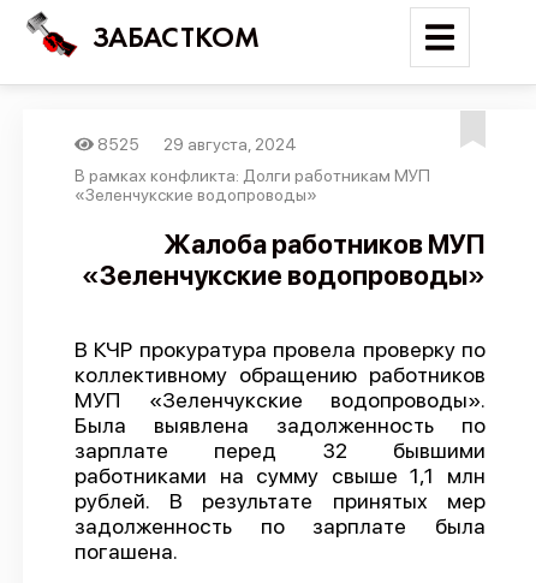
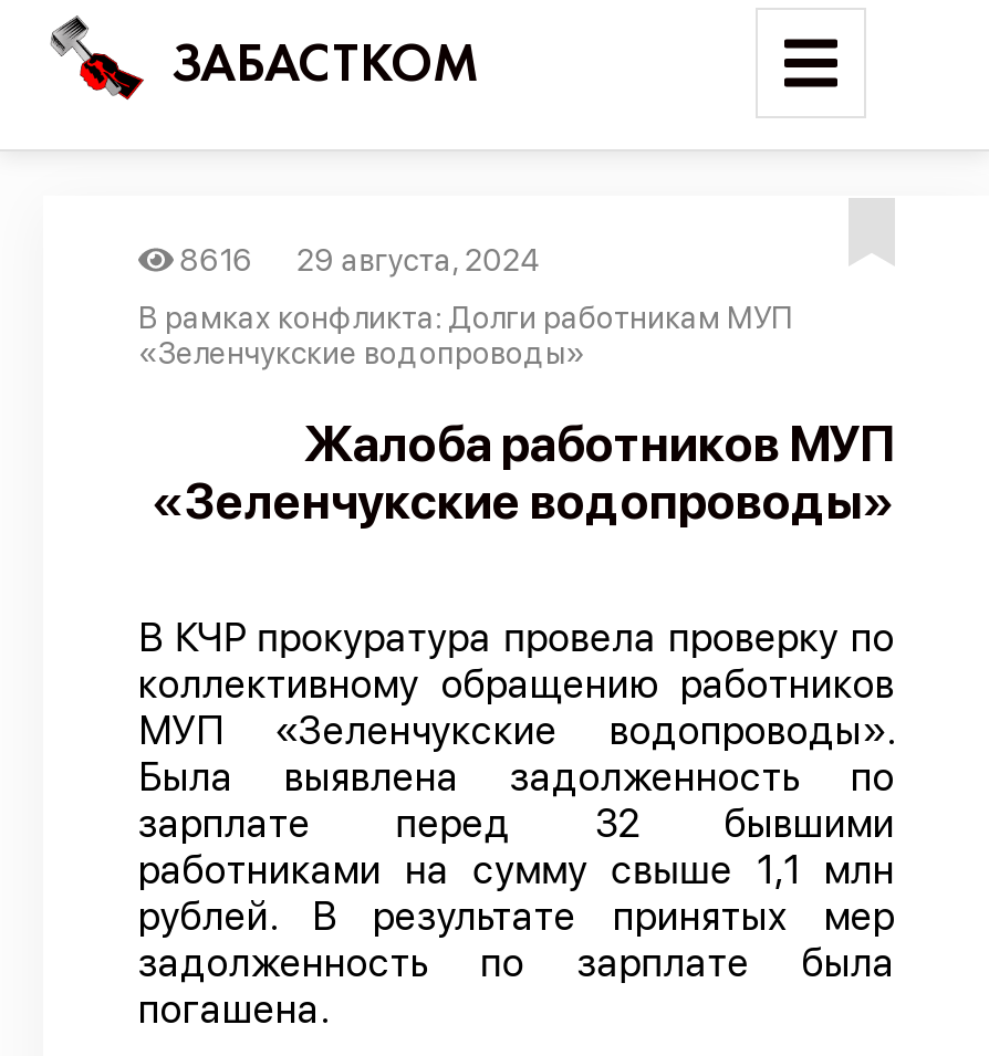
[93,135,297,154] 8525 29 августа, 2024 -> [173,242,543,278] 8616 29 августа, 2024

